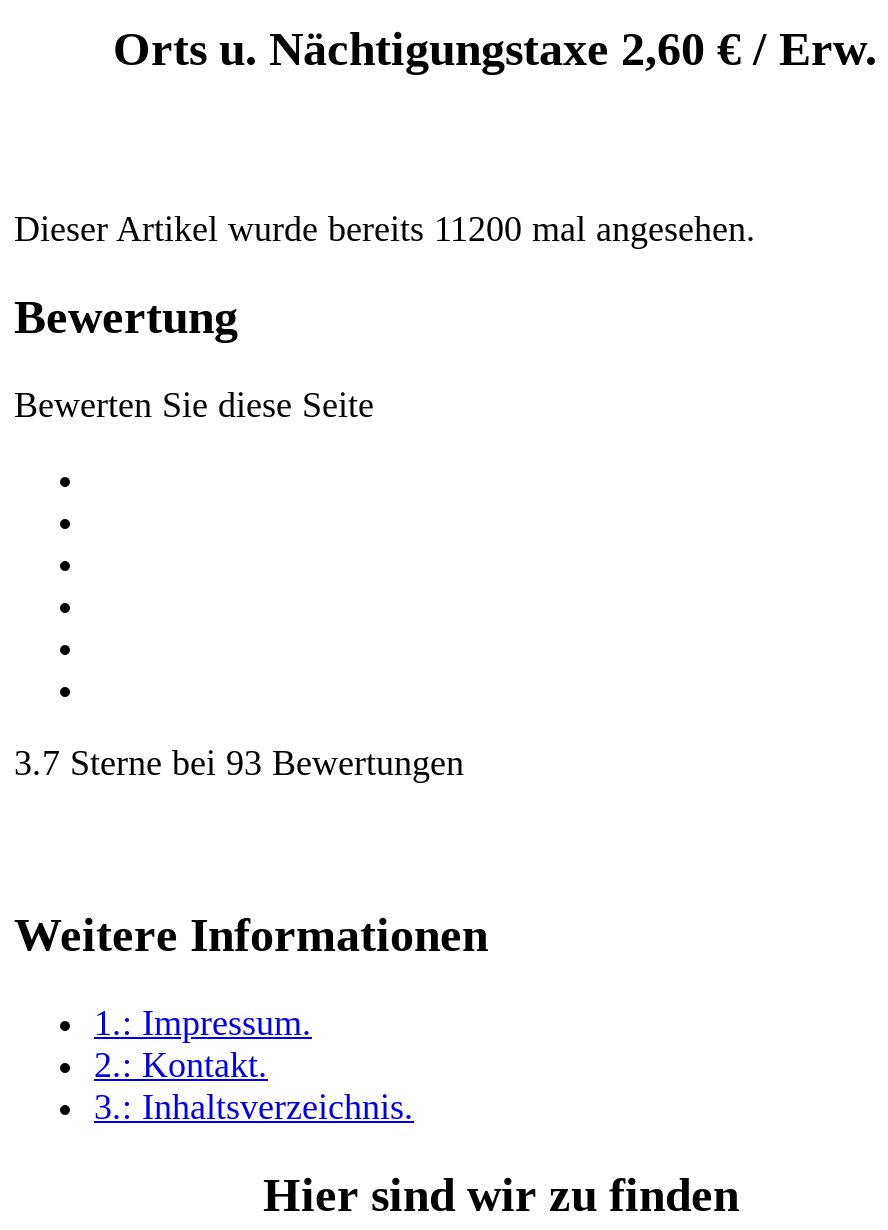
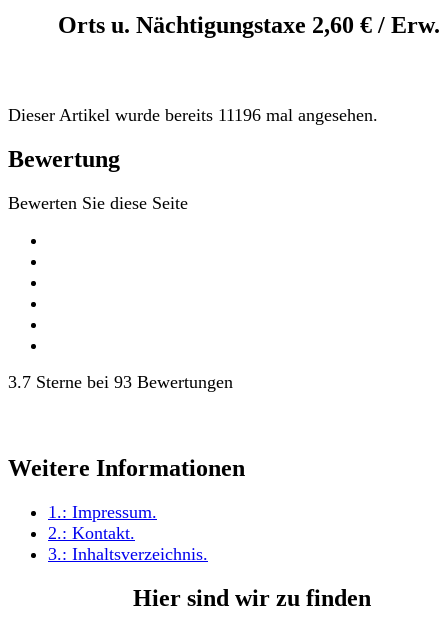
[14,210,756,250] Dieser Artikel wurde bereits 11200 mal angesehen. -> [8,105,378,125] Dieser Artikel wurde bereits 11196 mal angesehen.

